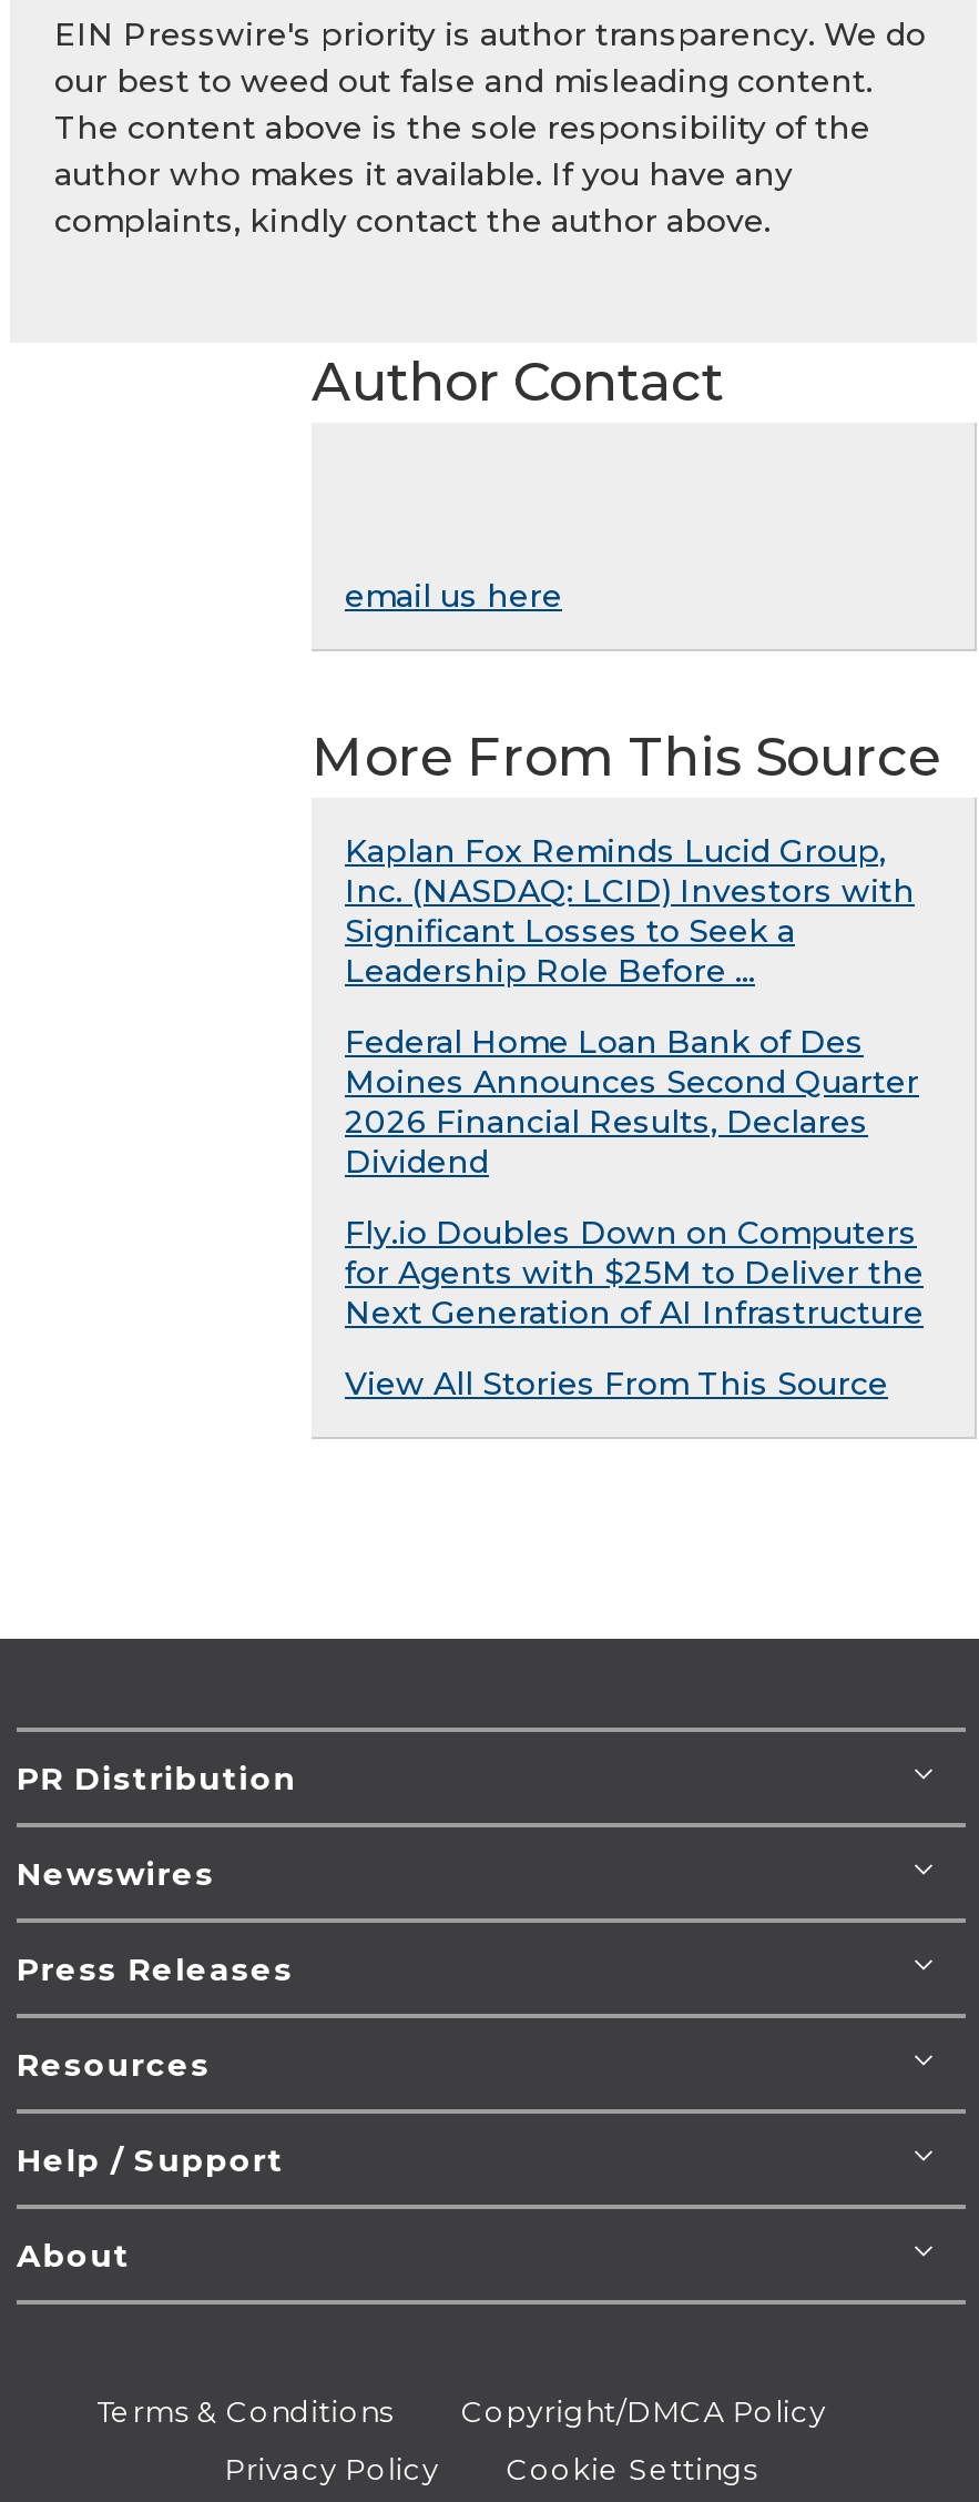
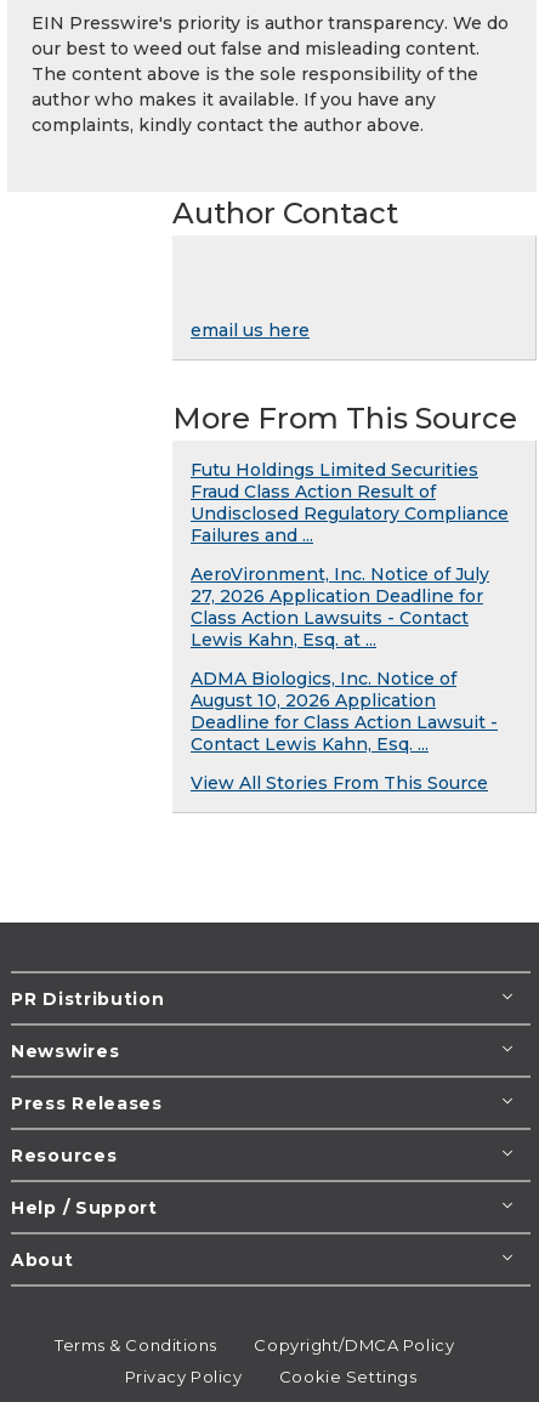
[345,831,915,991] Kaplan Fox Reminds Lucid Group, | Inc. (NASDAQ: LCID) Investors with | Significant Losses to Seek a | Leadership Role Before ... -> [191,459,509,546] Futu Holdings Limited Securities | Fraud Class Action Result of | Undisclosed Regulatory Compliance | Failures and ...
[345,1022,919,1182] Federal Home Loan Bank of Des | Moines Announces Second Quarter | 2026 Financial Results, Declares | Dividend -> [191,563,489,651] AeroVironment, Inc. Notice of July | 27, 2026 Application Deadline for | Class Action Lawsuits - Contact | Lewis Kahn, Esq. at ...
[345,1213,924,1333] Fly.io Doubles Down on Computers | for Agents with $25M to Deliver the | Next Generation of AI Infrastructure -> [191,668,498,755] ADMA Biologics, Inc. Notice of | August 10, 2026 Application | Deadline for Class Action Lawsuit - | Contact Lewis Kahn, Esq. ...

